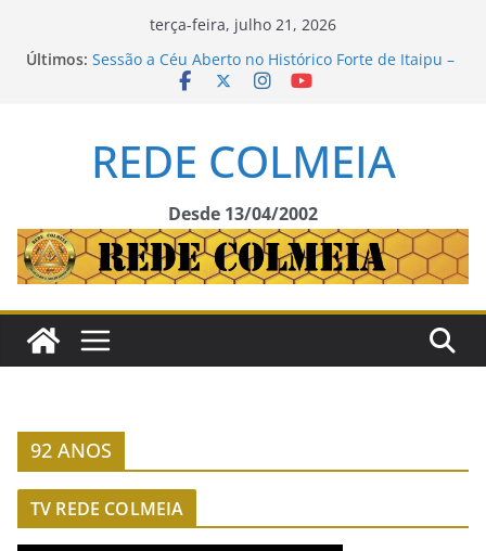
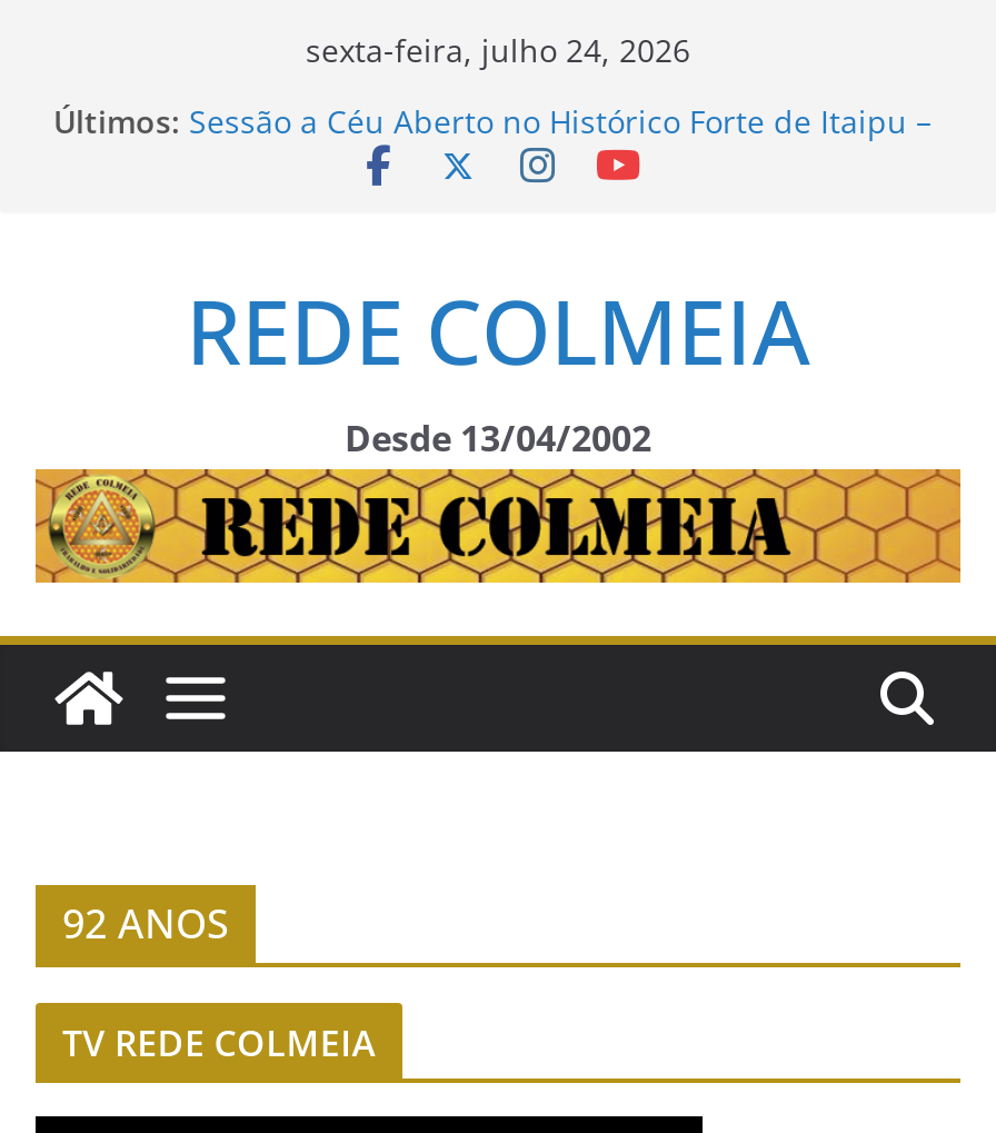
[150,14,336,35] terça-feira, julho 21, 2026 -> [306,29,690,71] sexta-feira, julho 24, 2026

